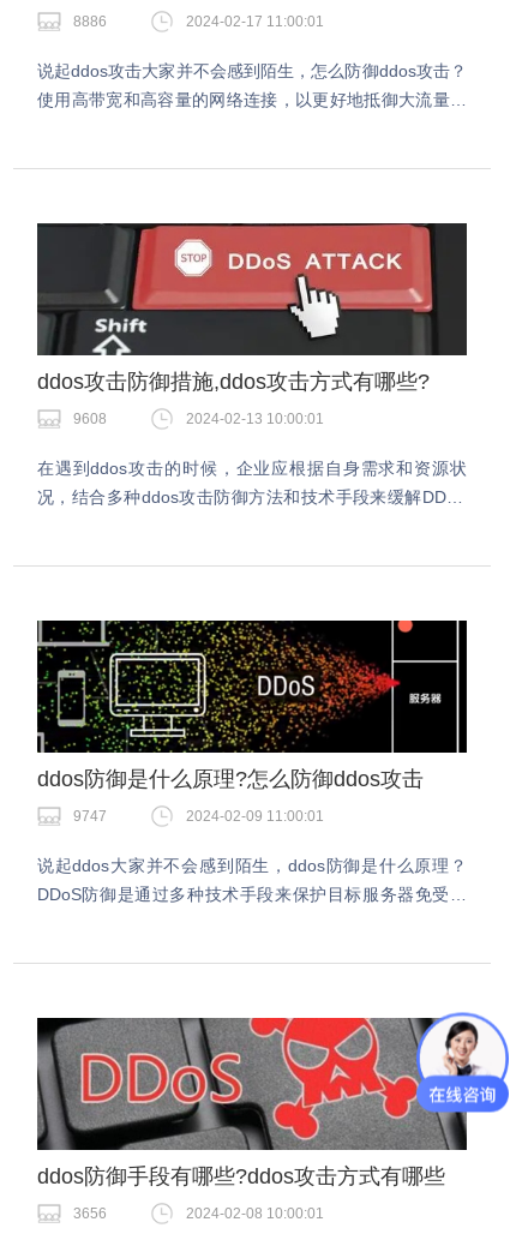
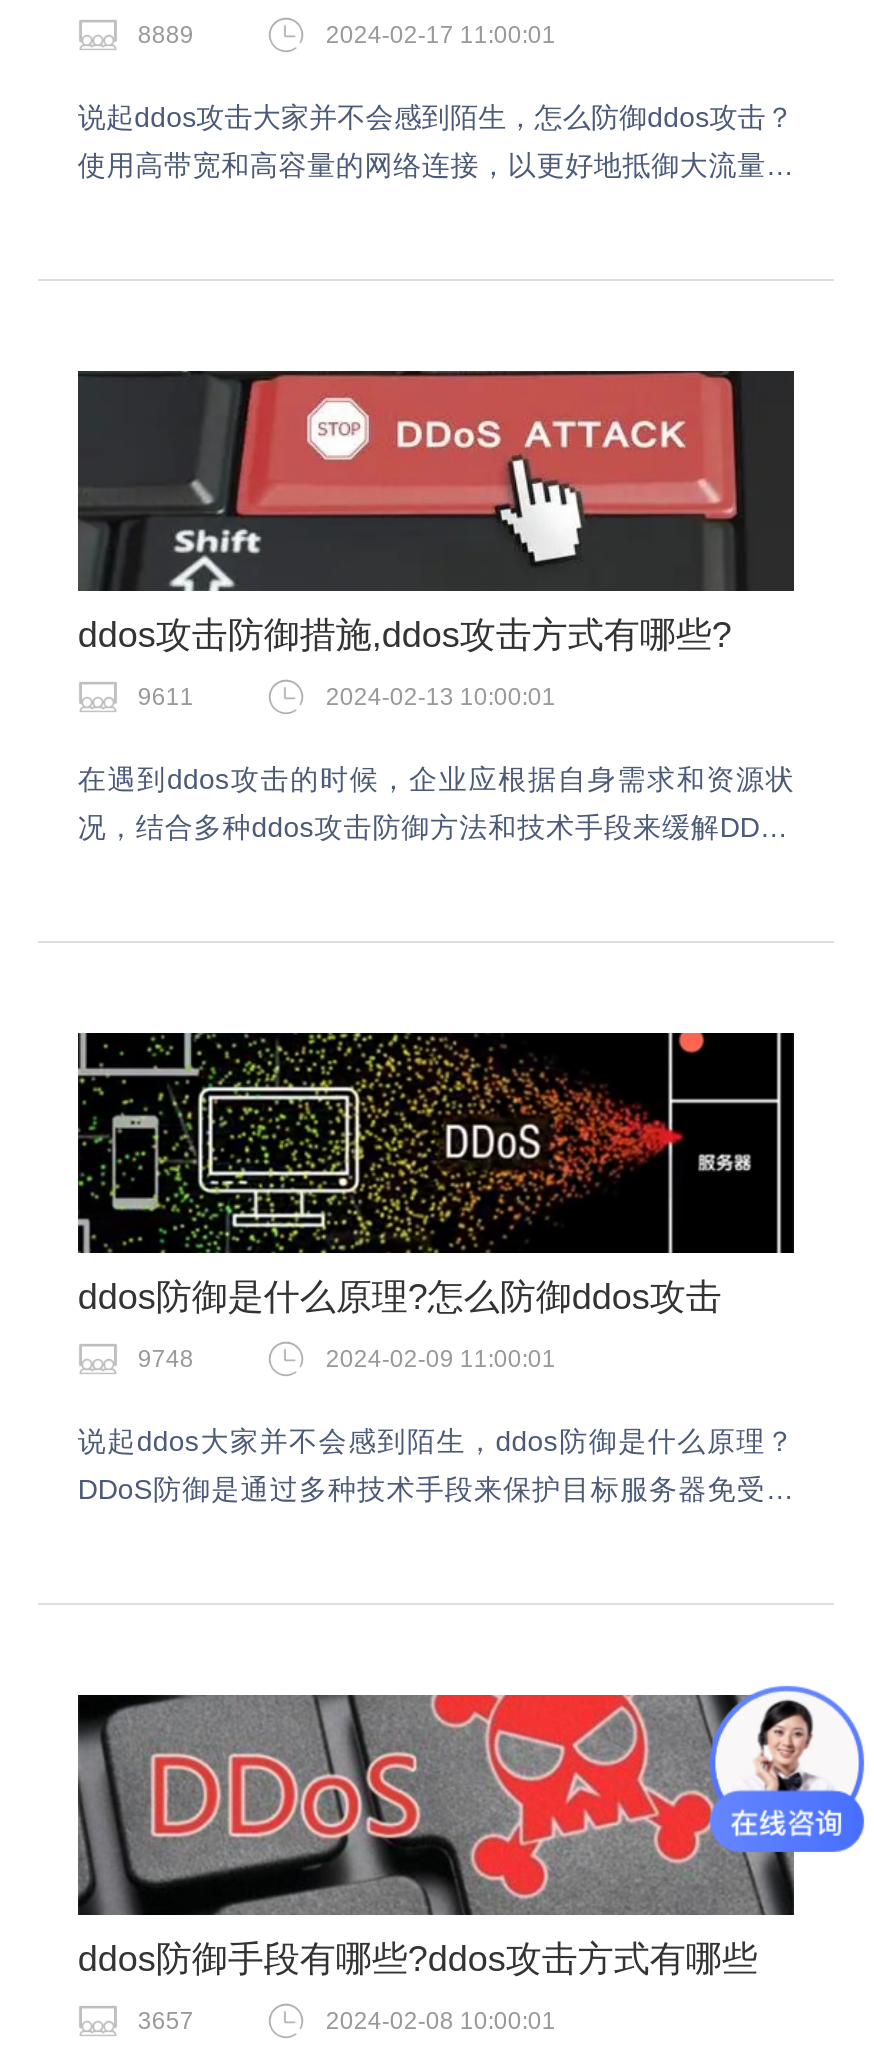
[69,13,107,30] 8886 -> [132,21,194,49] 8889
[69,411,107,428] 9608 -> [132,683,194,711] 9611
[69,808,107,825] 9747 -> [132,1345,194,1373] 9748
[69,1205,107,1222] 3656 -> [132,2007,194,2035] 3657

